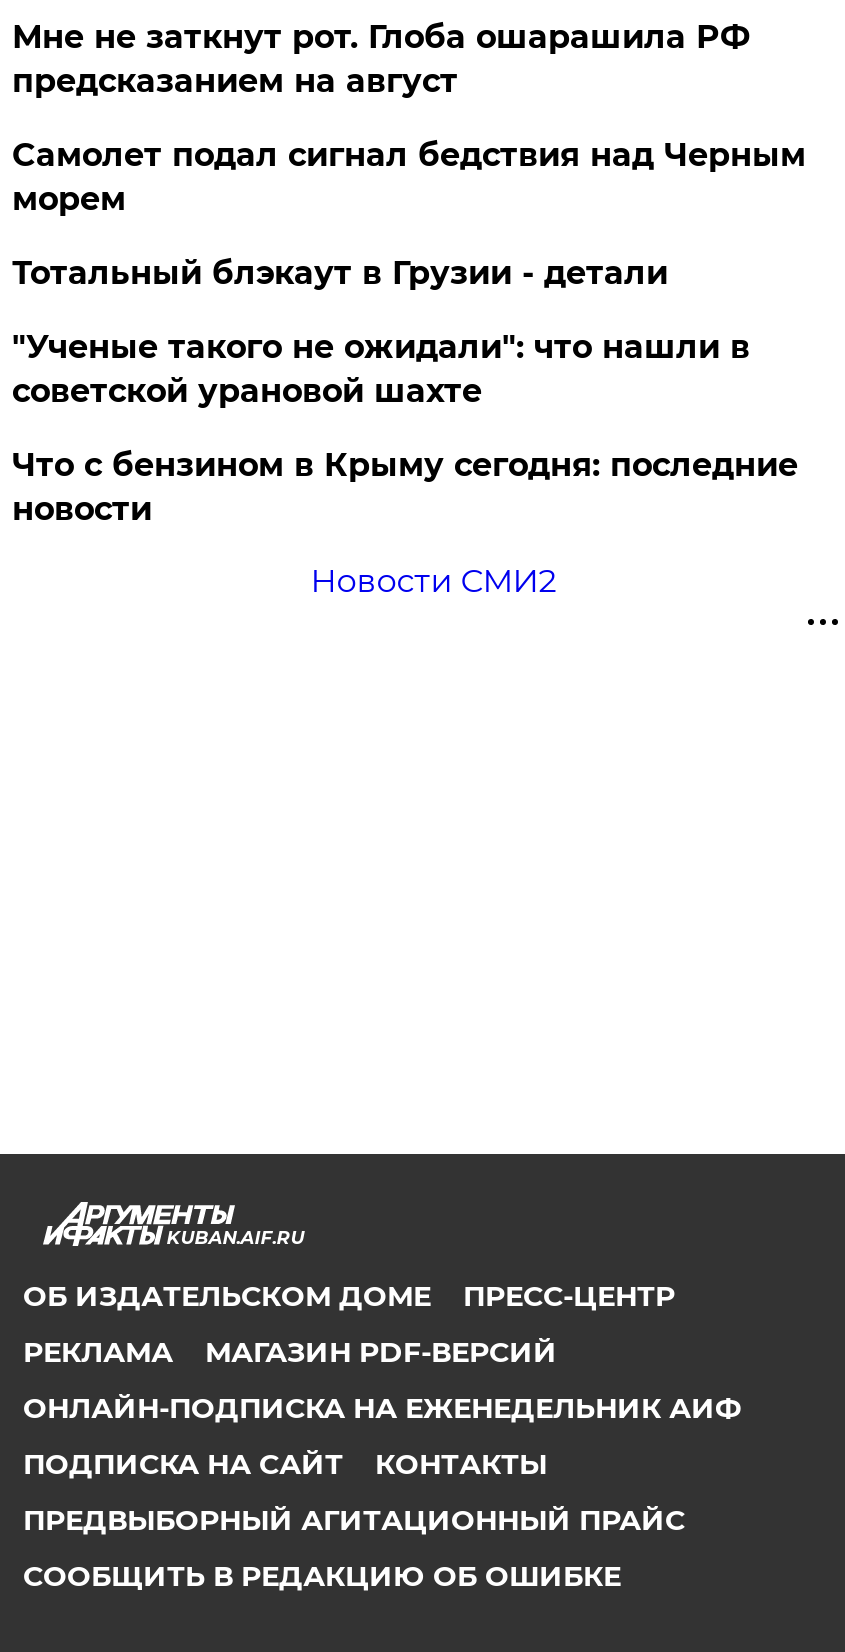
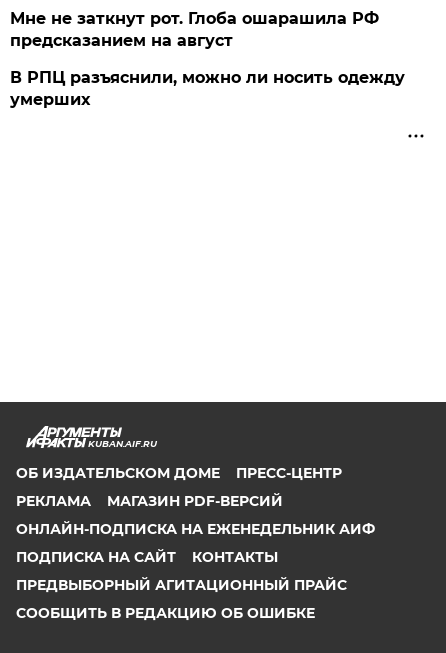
[12,136,806,600] Самолет подал сигнал бедствия над Черным | морем | Тотальный блэкаут в Грузии - детали | "Ученые такого не ожидали": что нашли в | советской урановой шахте | Что с бензином в Крыму сегодня: последние | новости | Новости СМИ2 -> [10,68,405,109] В РПЦ разъяснили, можно ли носить одежду | умерших

